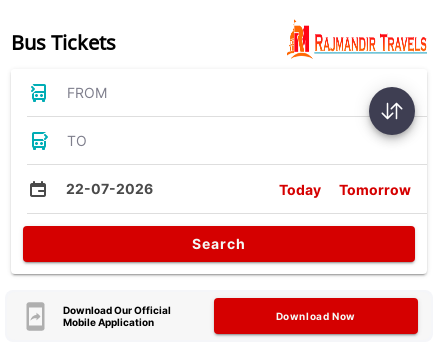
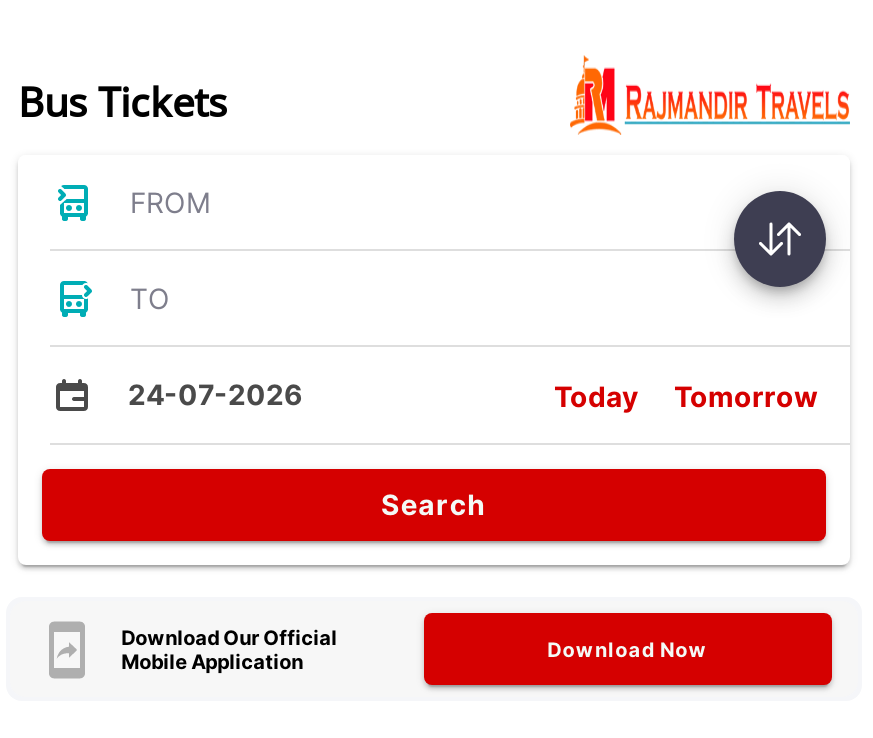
[66,180,153,197] 22-07-2026 -> [128,377,302,411] 24-07-2026

